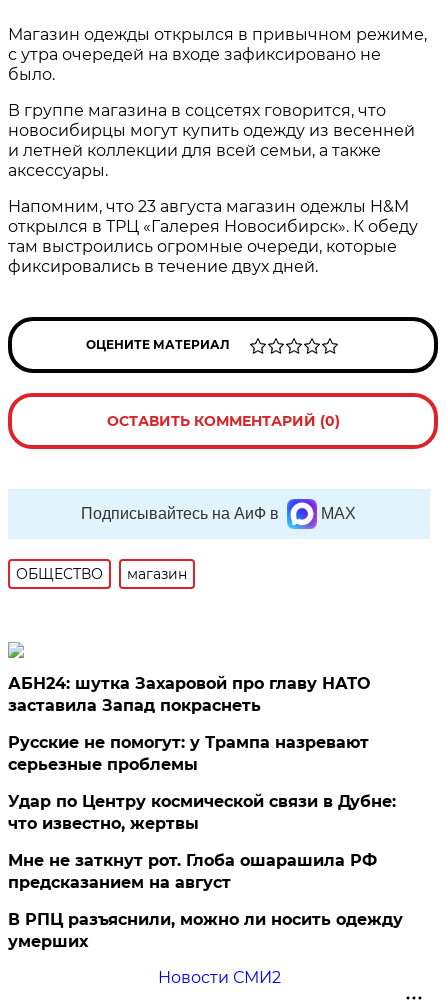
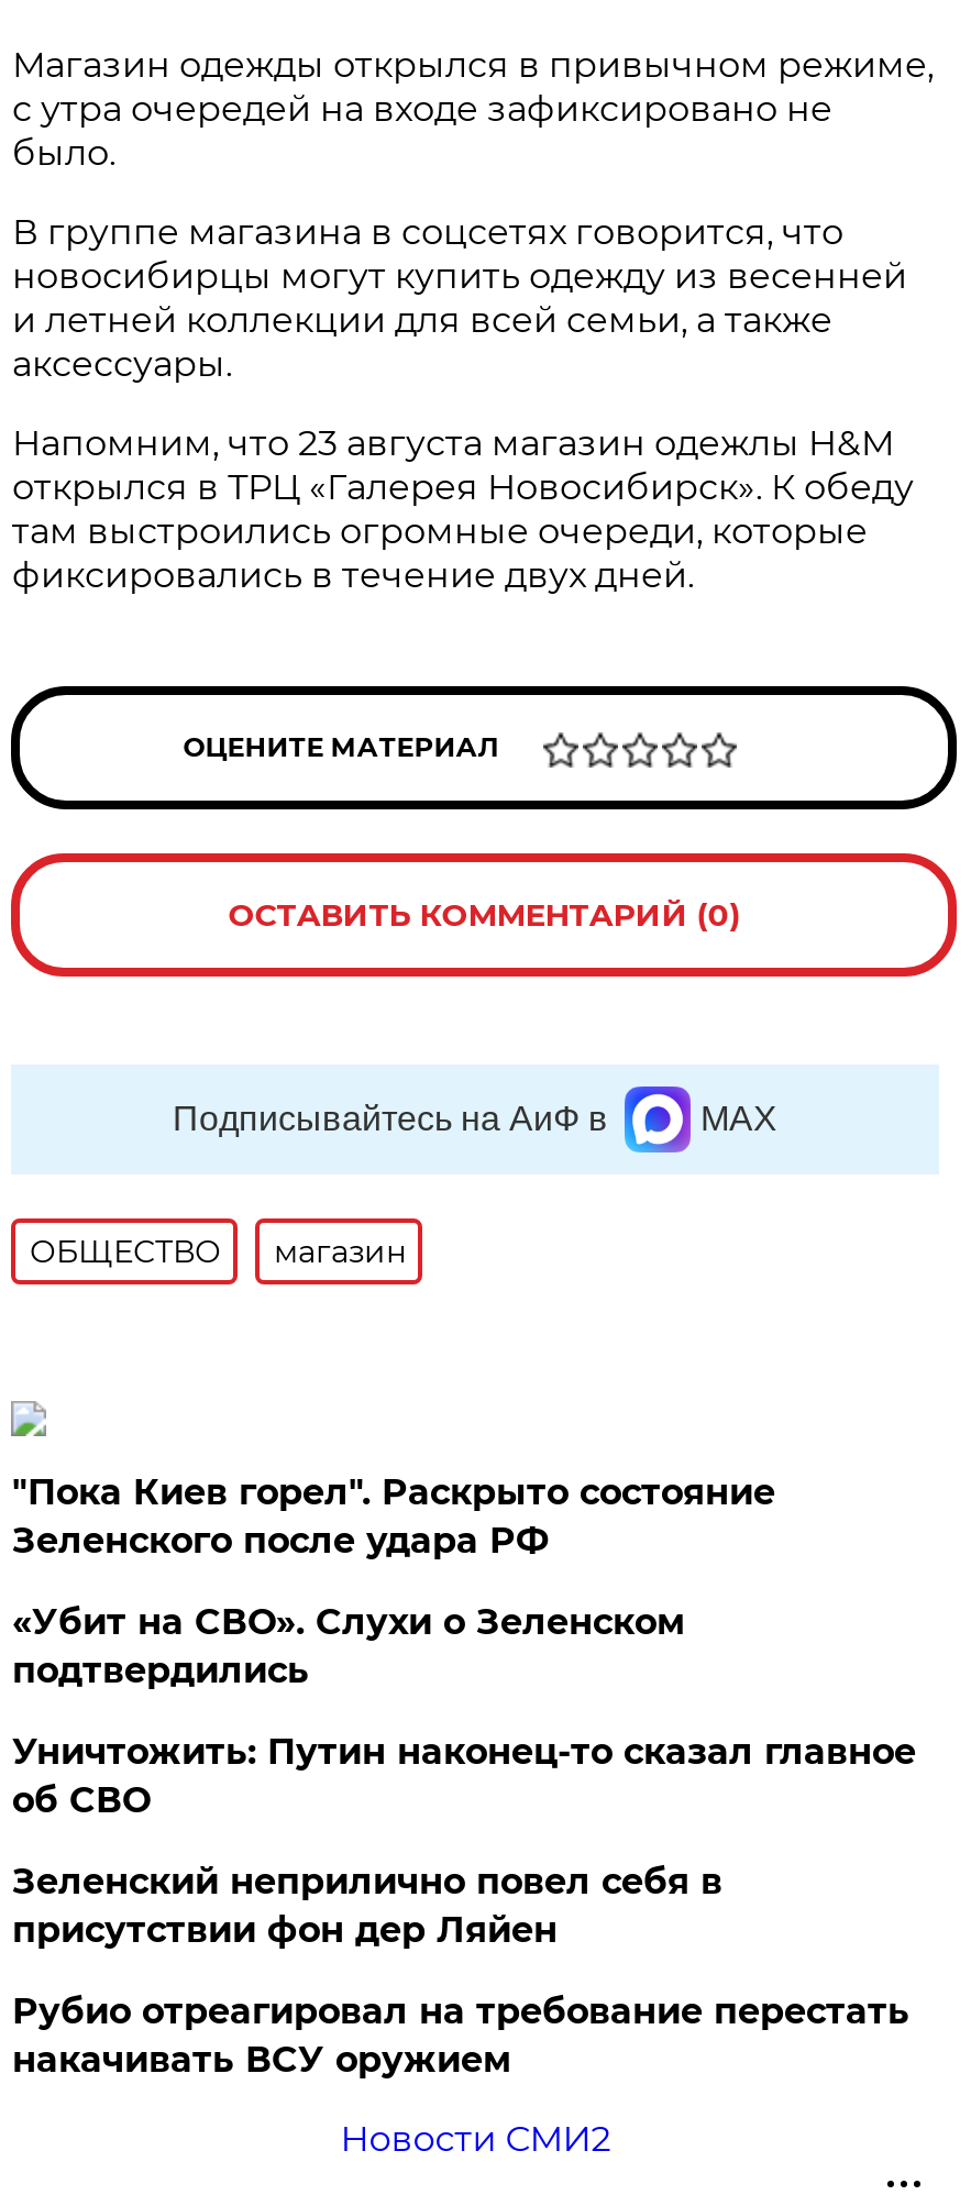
[8,674,370,715] АБН24: шутка Захаровой про главу НАТО | заставила Запад покраснеть -> [12,1471,775,1562] "Пока Киев горел". Раскрыто состояние | Зеленского после удара РФ
[8,733,369,774] Русские не помогут: у Трампа назревают | серьезные проблемы -> [12,1601,685,1691] «Убит на СВО». Слухи о Зеленском | подтвердились
[8,792,396,833] Удар по Центру космической связи в Дубне: | что известно, жертвы -> [12,1731,916,1821] Уничтожить: Путин наконец-то сказал главное | об СВО
[8,851,377,892] Мне не заткнут рот. Глоба ошарашила РФ | предсказанием на август -> [12,1861,722,1951] Зеленский неприлично повел cебя в | присутствии фон дер Ляйен
[8,910,403,951] В РПЦ разъяснили, можно ли носить одежду | умерших -> [12,1990,909,2081] Рубио отреагировал на требование перестать | накачивать ВСУ оружием

